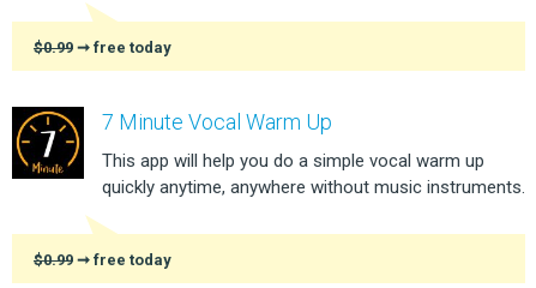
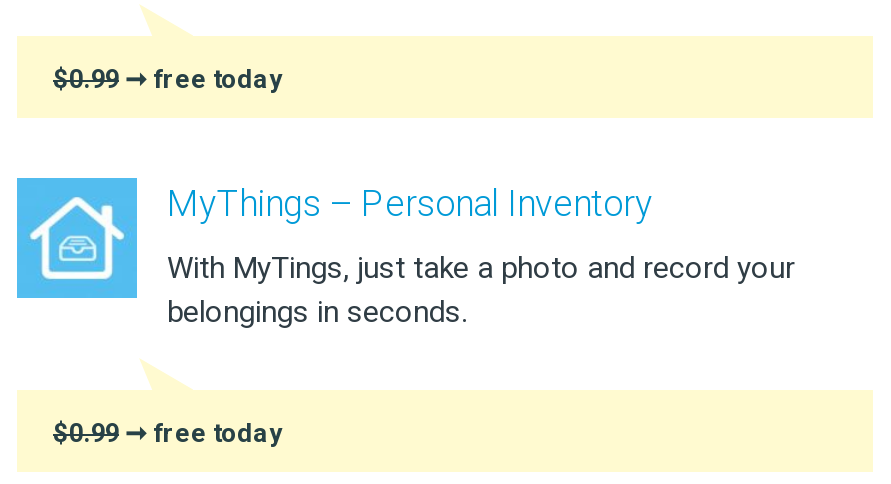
[11,106,332,180] [image] | 7 Minute Vocal Warm Up -> [15,176,653,300] [image] | MyThings – Personal Inventory
[102,149,525,197] This app will help you do a simple vocal warm up | quickly anytime, anywhere without music instruments. -> [167,249,795,329] With MyTings, just take a photo and record your | belongings in seconds.

